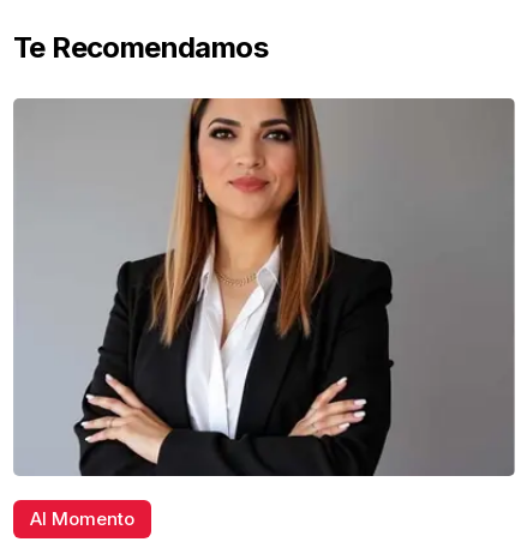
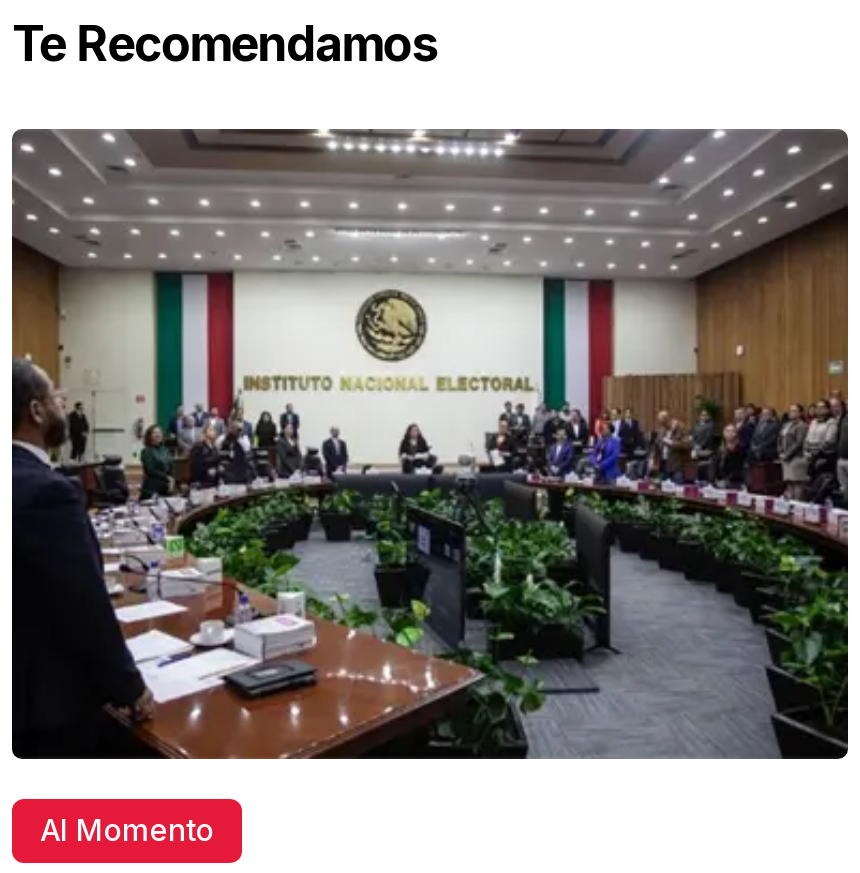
[13,97,514,477] [image] -> [10,127,848,761] [image]

